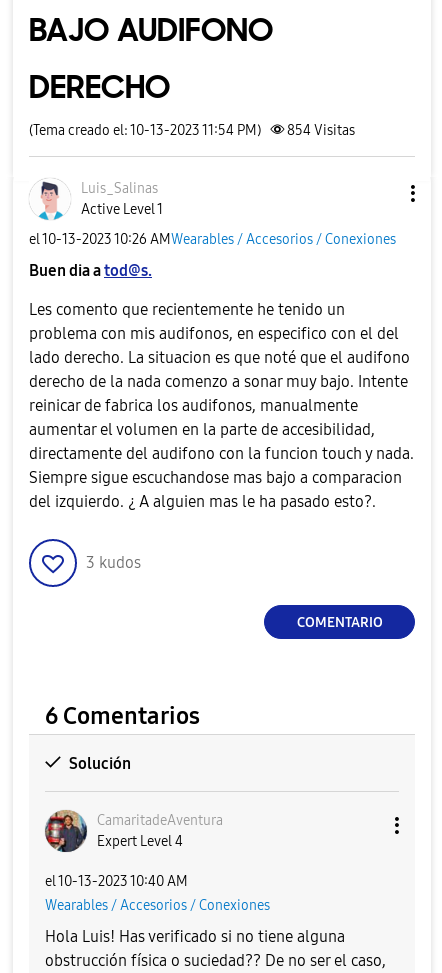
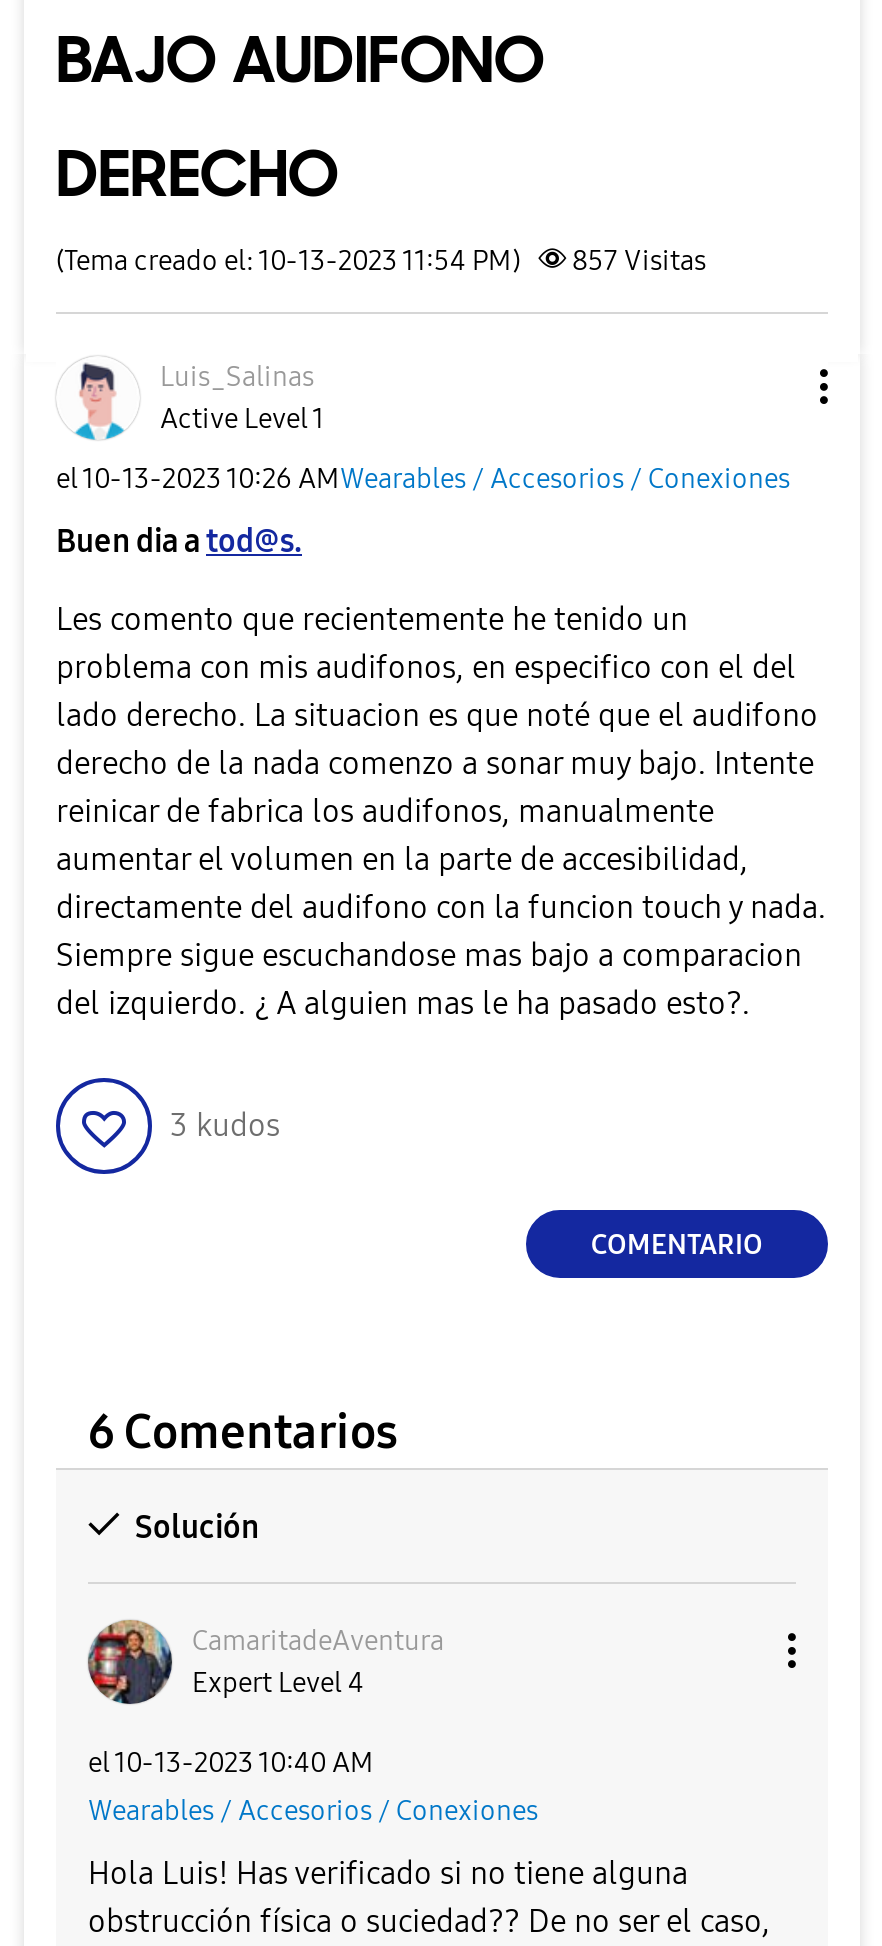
[29,122,355,139] (Tema creado el: 10-13-2023 11:54 PM) 854 Visitas -> [56,244,706,278] (Tema creado el: 10-13-2023 11:54 PM) 857 Visitas

